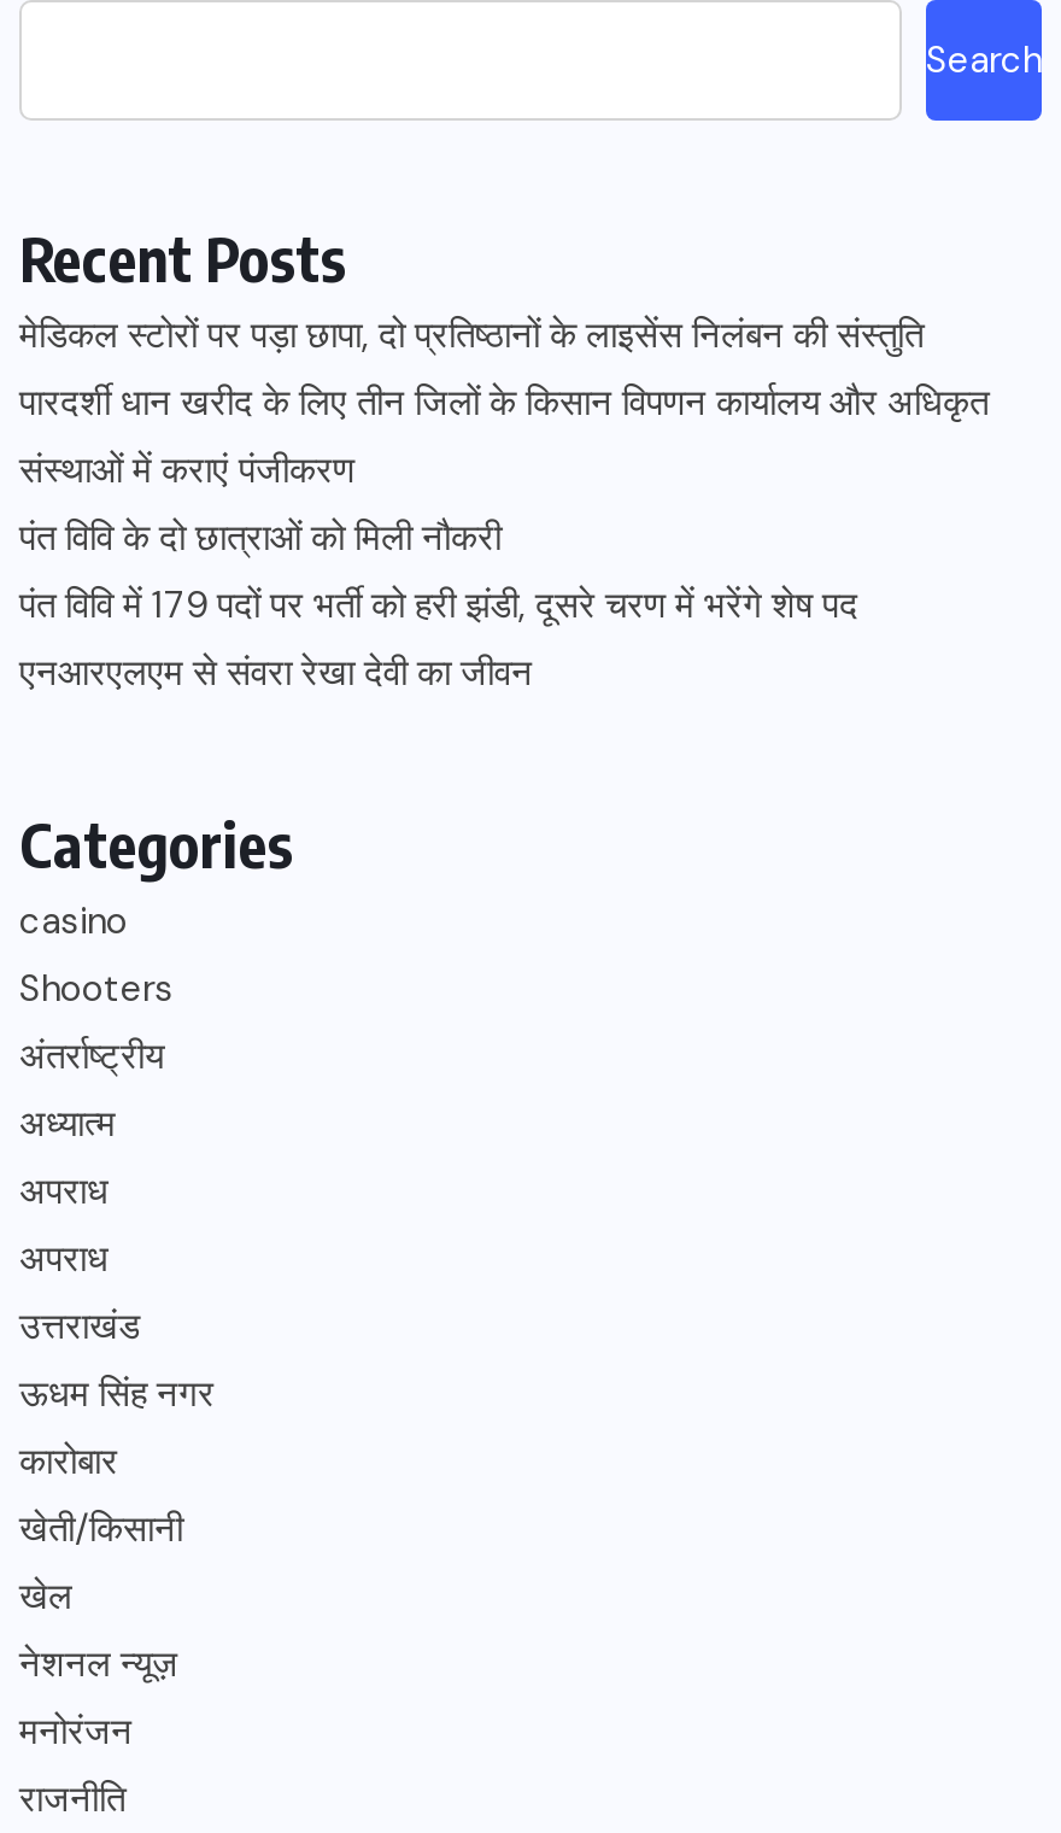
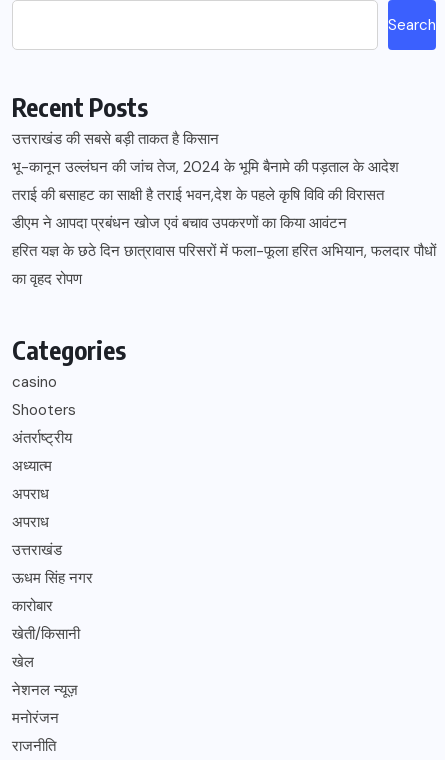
[19,310,989,696] मेडिकल स्टोरों पर पड़ा छापा, दो प्रतिष्ठानों के लाइसेंस निलंबन की संस्तुति | पारदर्शी धान खरीद के लिए तीन जिलों के किसान विपणन कार्यालय और अधिकृत | संस्थाओं में कराएं पंजीकरण | पंत विवि के दो छात्राओं को मिली नौकरी | पंत विवि में 179 पदों पर भर्ती को हरी झंडी, दूसरे चरण में भरेंगे शेष पद | एनआरएलएम से संवरा रेखा देवी का जीवन -> [12,128,436,288] उत्तराखंड की सबसे बड़ी ताकत है किसान | भू-कानून उल्लंघन की जांच तेज, 2024 के भूमि बैनामे की पड़ताल के आदेश | तराई की बसाहट का साक्षी है तराई भवन,देश के पहले कृषि विवि की विरासत | डीएम ने आपदा प्रबंधन खोज एवं बचाव उपकरणों का किया आवंटन | हरित यज्ञ के छठे दिन छात्रावास परिसरों में फला-फूला हरित अभियान, फलदार पौधों | का वृहद रोपण

